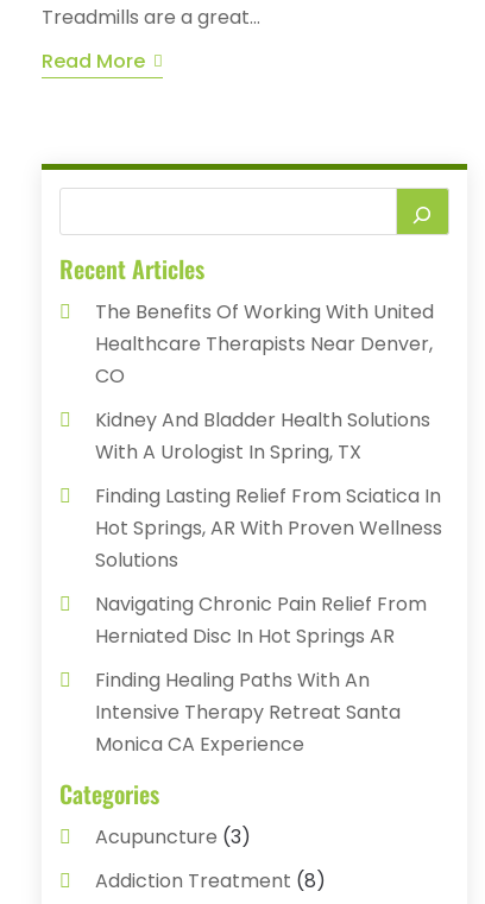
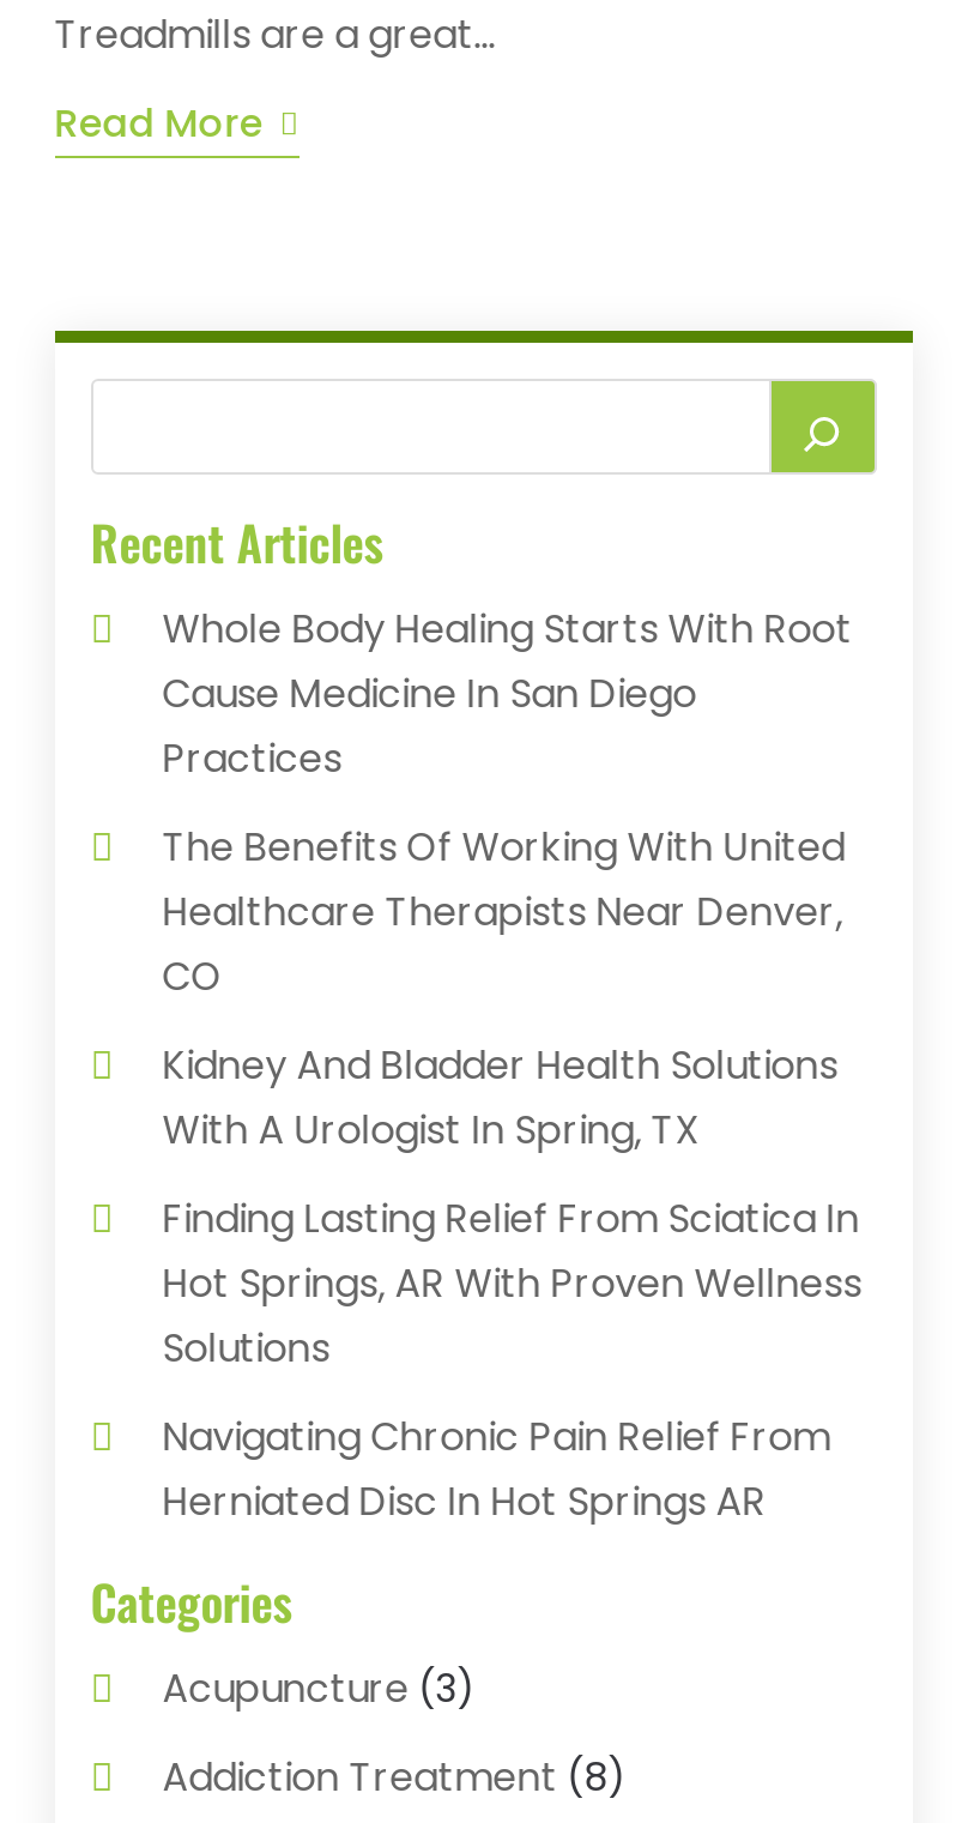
none -> [162,601,853,786] Whole Body Healing Starts With Root | Cause Medicine In San Diego | Practices
moved [95,298,442,649] -> [162,819,862,1529]: The Benefits Of Working With United | Healthcare Therapists Near Denver, | CO | ... | Navigating Chronic Pain Relief From | Herniated Disc In Hot Springs AR
[95,666,400,758] Finding Healing Paths With An | Intensive Therapy Retreat Santa | Monica CA Experience -> none

